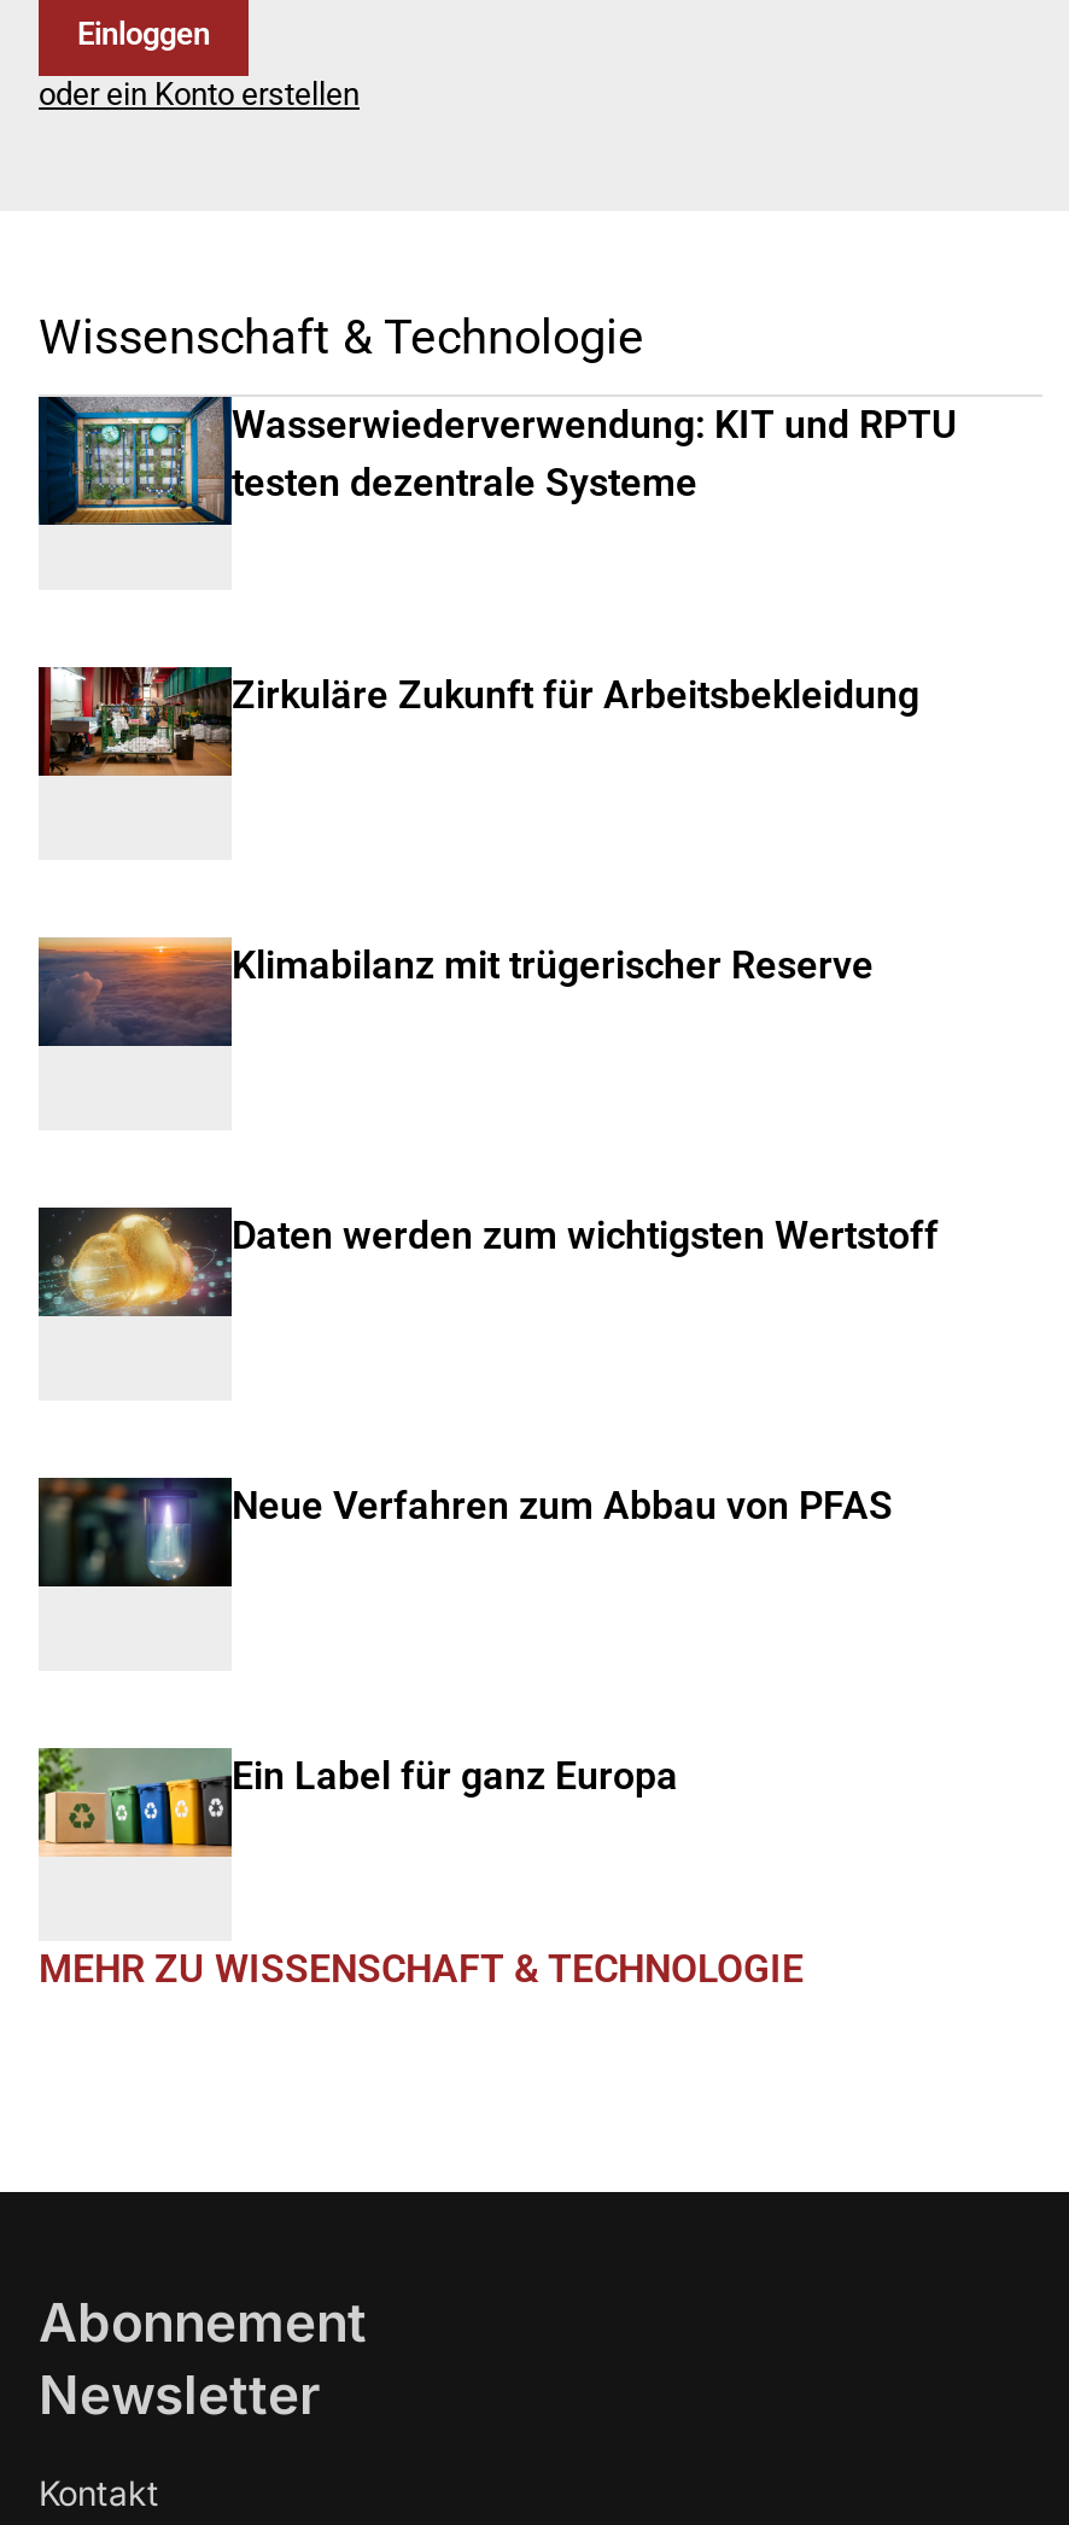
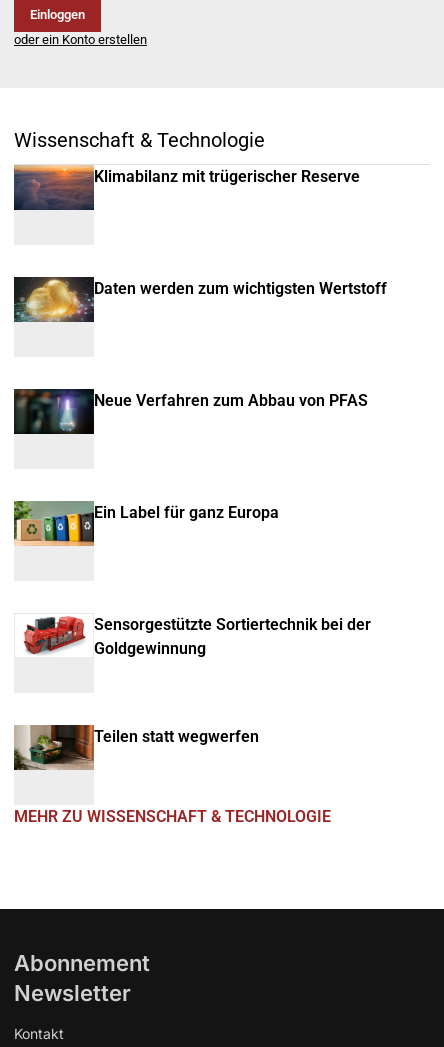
[36,394,958,527] [image] | Wasserwiederverwendung: KIT und RPTU | testen dezentrale Systeme -> none
[39,665,919,778] [image] | Zirkuläre Zukunft für Arbeitsbekleidung -> none
moved [36,937,939,1799] -> [13,165,387,522]: [image] | Klimabilanz mit trügerischer Reserve | Daten werden zum wichtigsten Wertstoff | Neue Verfahren zum Abbau von PFAS | Ein Label für ganz Europa
moved [34,1746,229,1859] -> [12,500,93,547]: [image]
none -> [13,724,259,771] [image] | Teilen statt wegwerfen
none -> [23,615,371,658] [image] | Sensorgestützte Sortiertechnik bei der | Goldgewinnung

